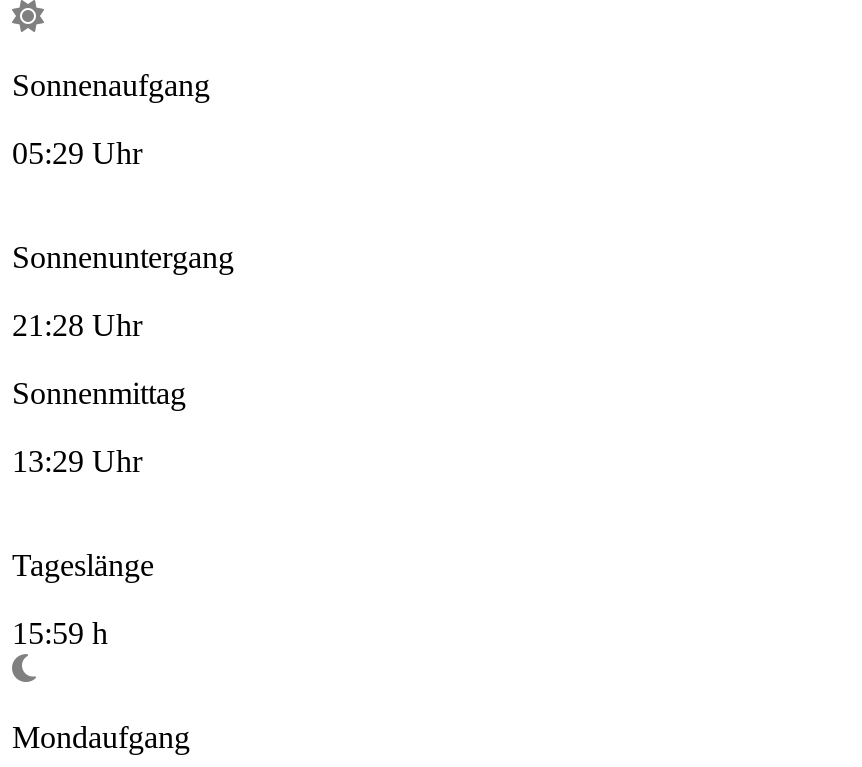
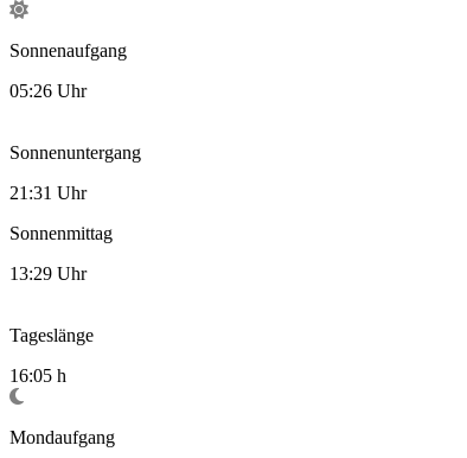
[12,136,142,170] 05:29 Uhr -> [9,81,87,101] 05:26 Uhr
[12,308,142,342] 21:28 Uhr -> [9,183,87,203] 21:31 Uhr
[12,616,108,650] 15:59 h -> [9,365,66,386] 16:05 h

